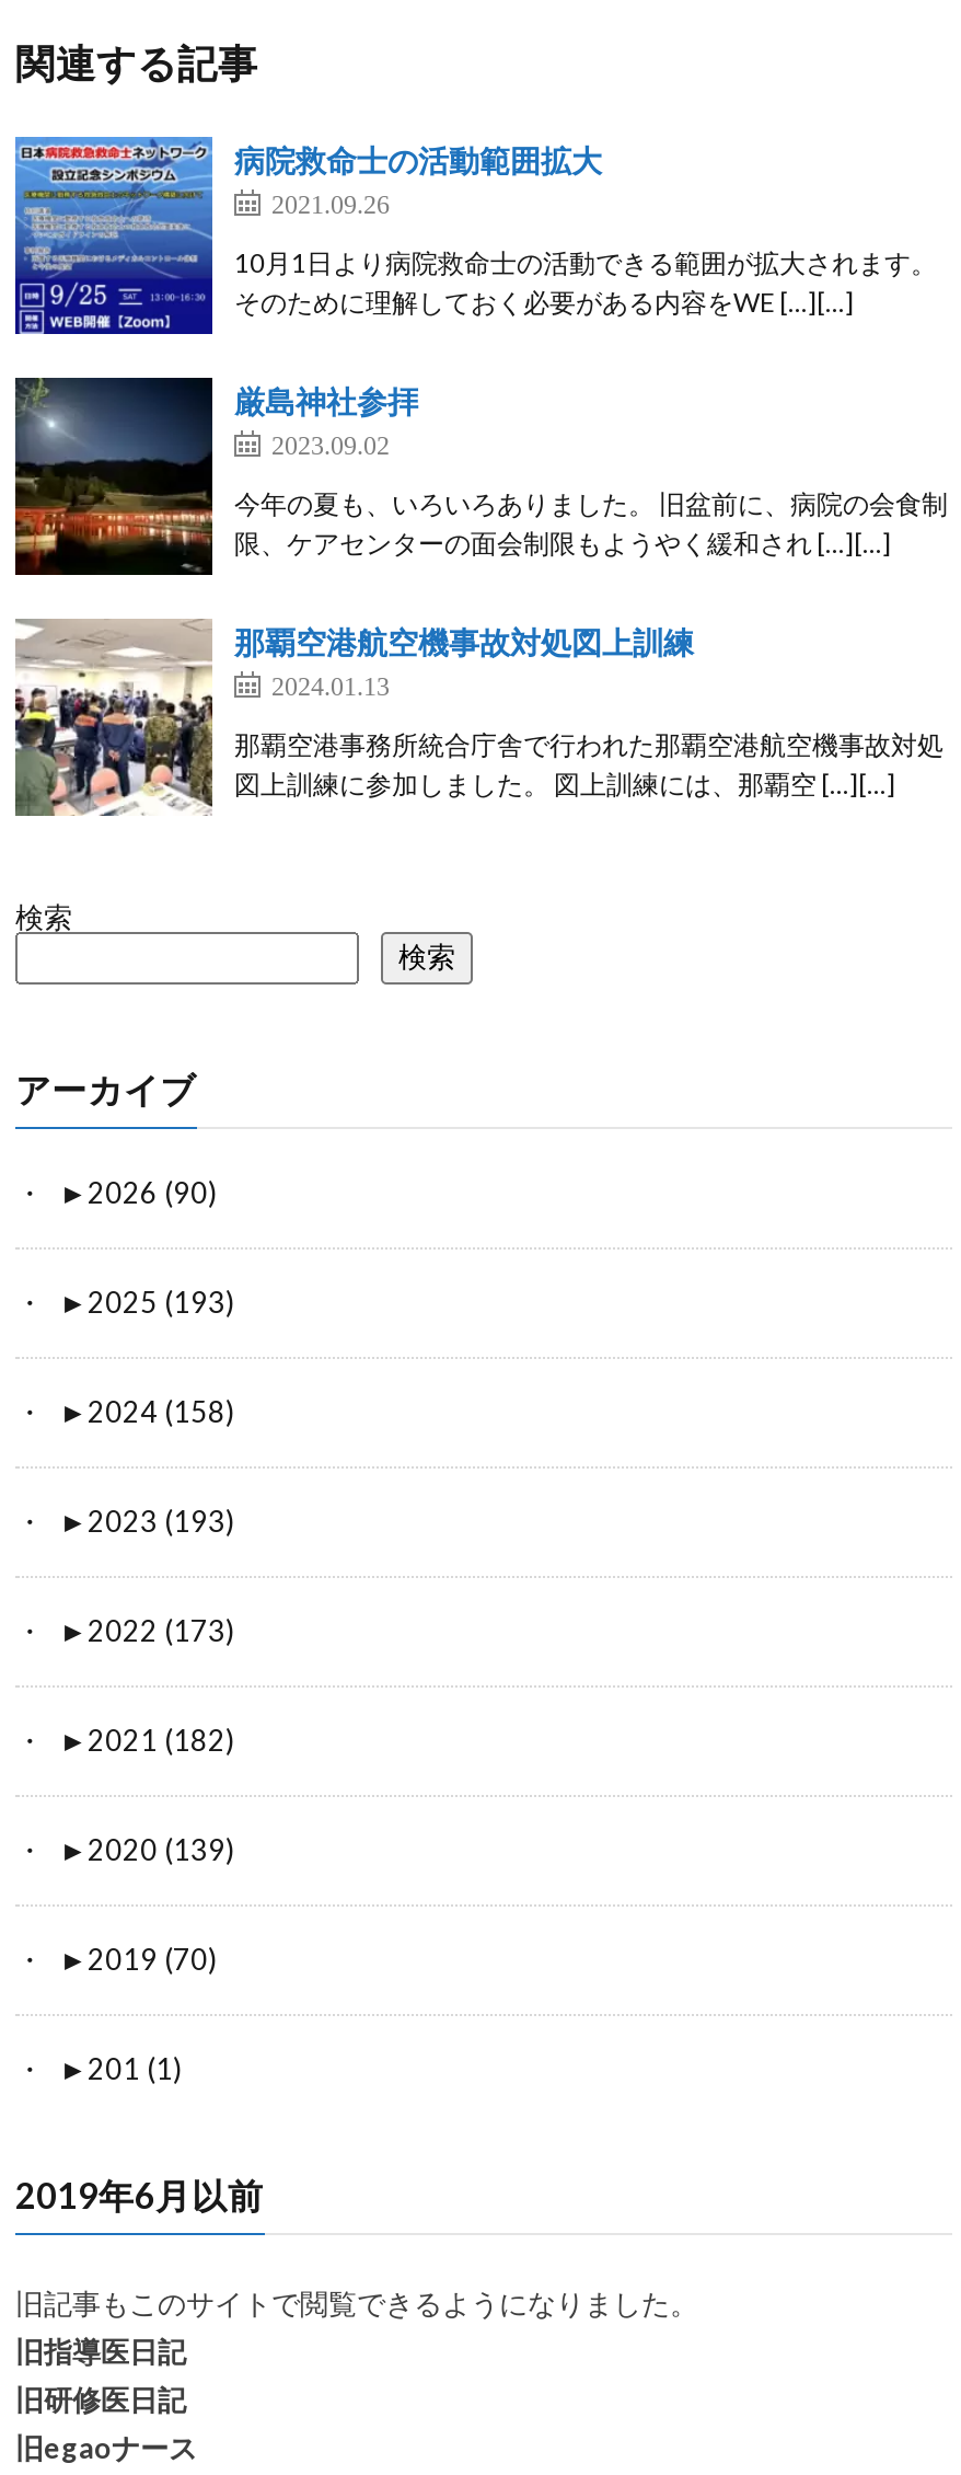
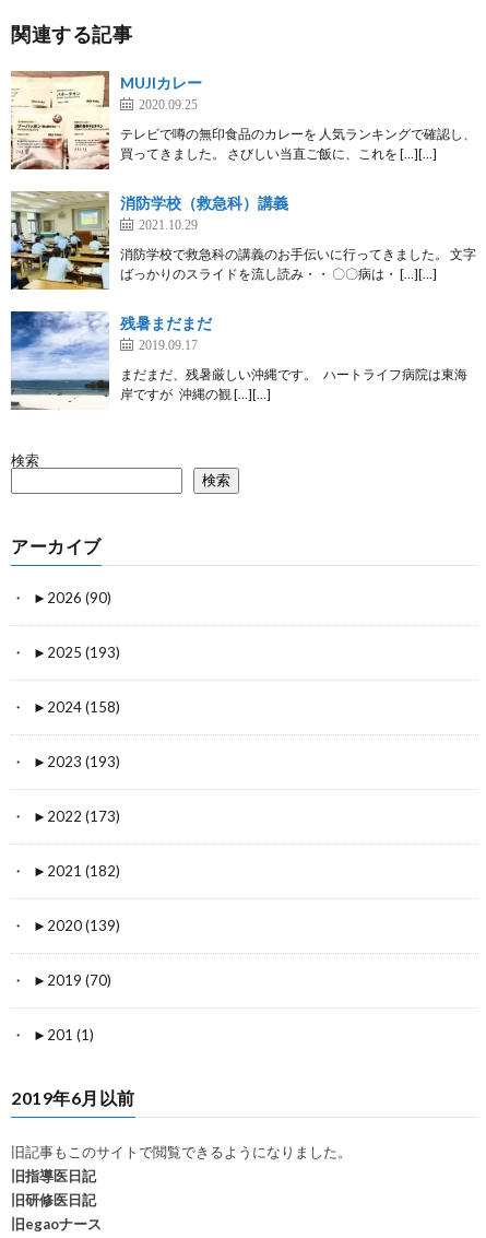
[13,135,602,336] [image] | 病院救命士の活動範囲拡大 | 2021.09.26 -> [10,70,202,170] [image] | MUJIカレー | 2020.09.25
[234,247,937,319] 10月1日より病院救命士の活動できる範囲が拡大されます。 | そのために理解しておく必要がある内容をWE […][…] -> [120,126,476,162] テレビで噂の無印食品のカレーを 人気ランキングで確認し、 | 買ってきました。 さびしい当直ご飯に、これを […][…]
[13,376,418,577] [image] | 厳島神社参拝 | 2023.09.02 -> [10,190,288,291] [image] | 消防学校（救急科）講義 | 2021.10.29
[234,488,948,560] 今年の夏も、いろいろありました。 旧盆前に、病院の会食制 | 限、ケアセンターの面会制限もようやく緩和され […][…] -> [120,246,476,282] 消防学校で救急科の講義のお手伝いに行ってきました。 文字 | ばっかりのスライドを流し読み・・ 〇〇病は・ […][…]
[13,619,694,818] [image] | 那覇空港航空機事故対処図上訓練 | 2024.01.13 -> [10,310,212,411] [image] | 残暑まだまだ | 2019.09.17
[234,729,943,801] 那覇空港事務所統合庁舎で行われた那覇空港航空機事故対処 | 図上訓練に参加しました。 図上訓練には、那覇空 […][…] -> [120,366,467,402] まだまだ、残暑厳しい沖縄です。 ハートライフ病院は東海 | 岸ですが 沖縄の観 […][…]

